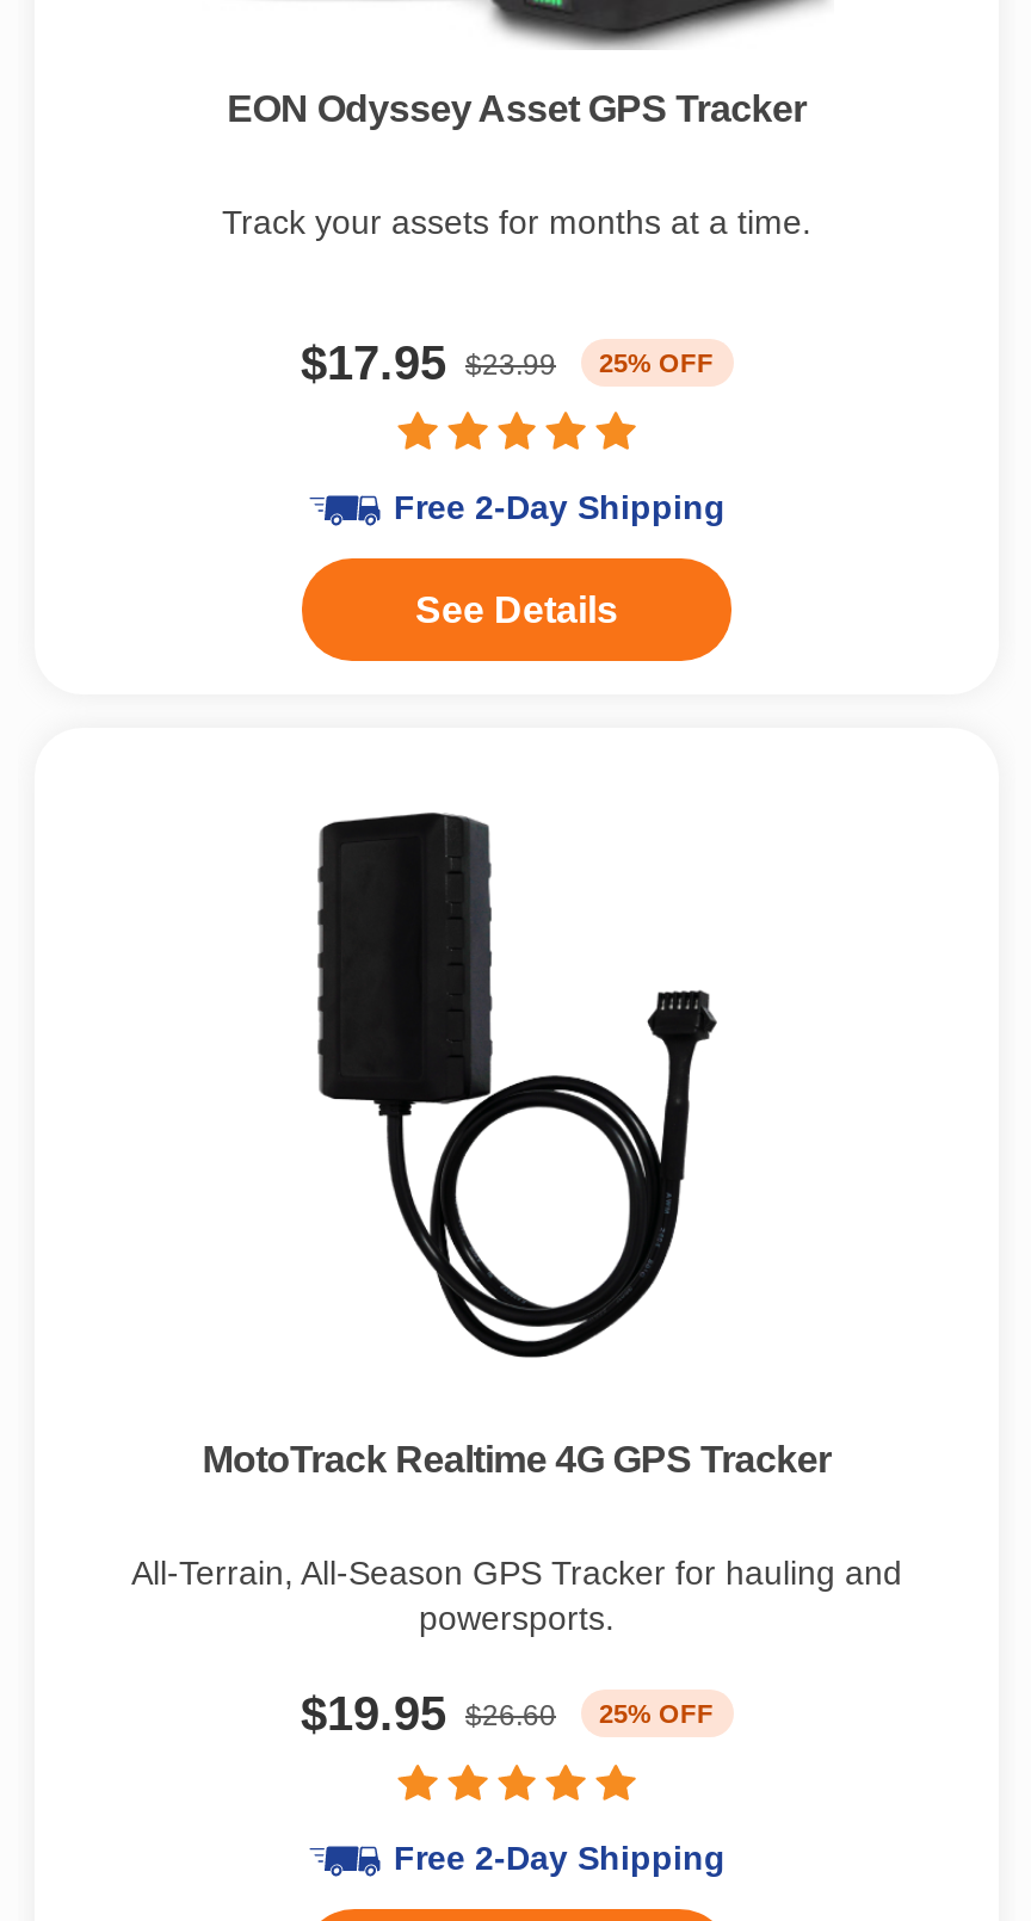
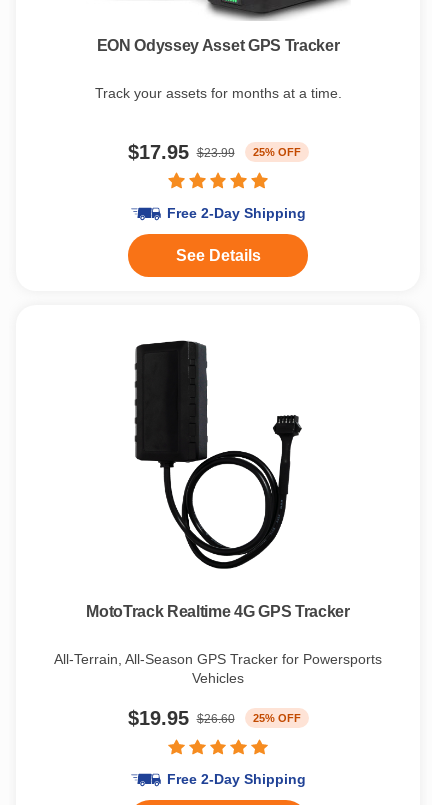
[131,1554,902,1638] All-Terrain, All-Season GPS Tracker for hauling and | powersports. -> [54,651,382,686] All-Terrain, All-Season GPS Tracker for Powersports | Vehicles

